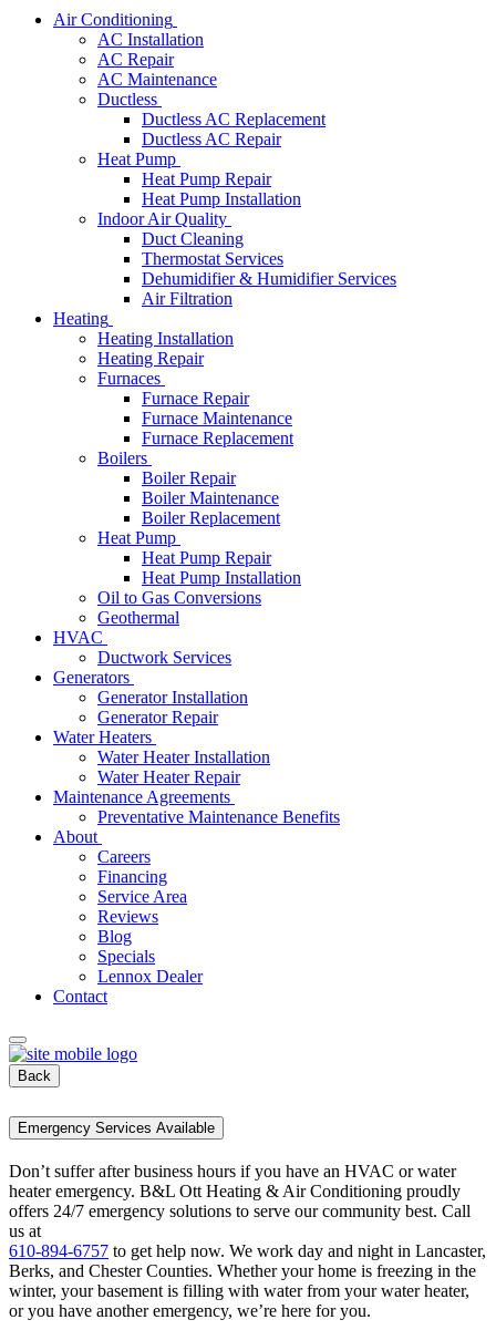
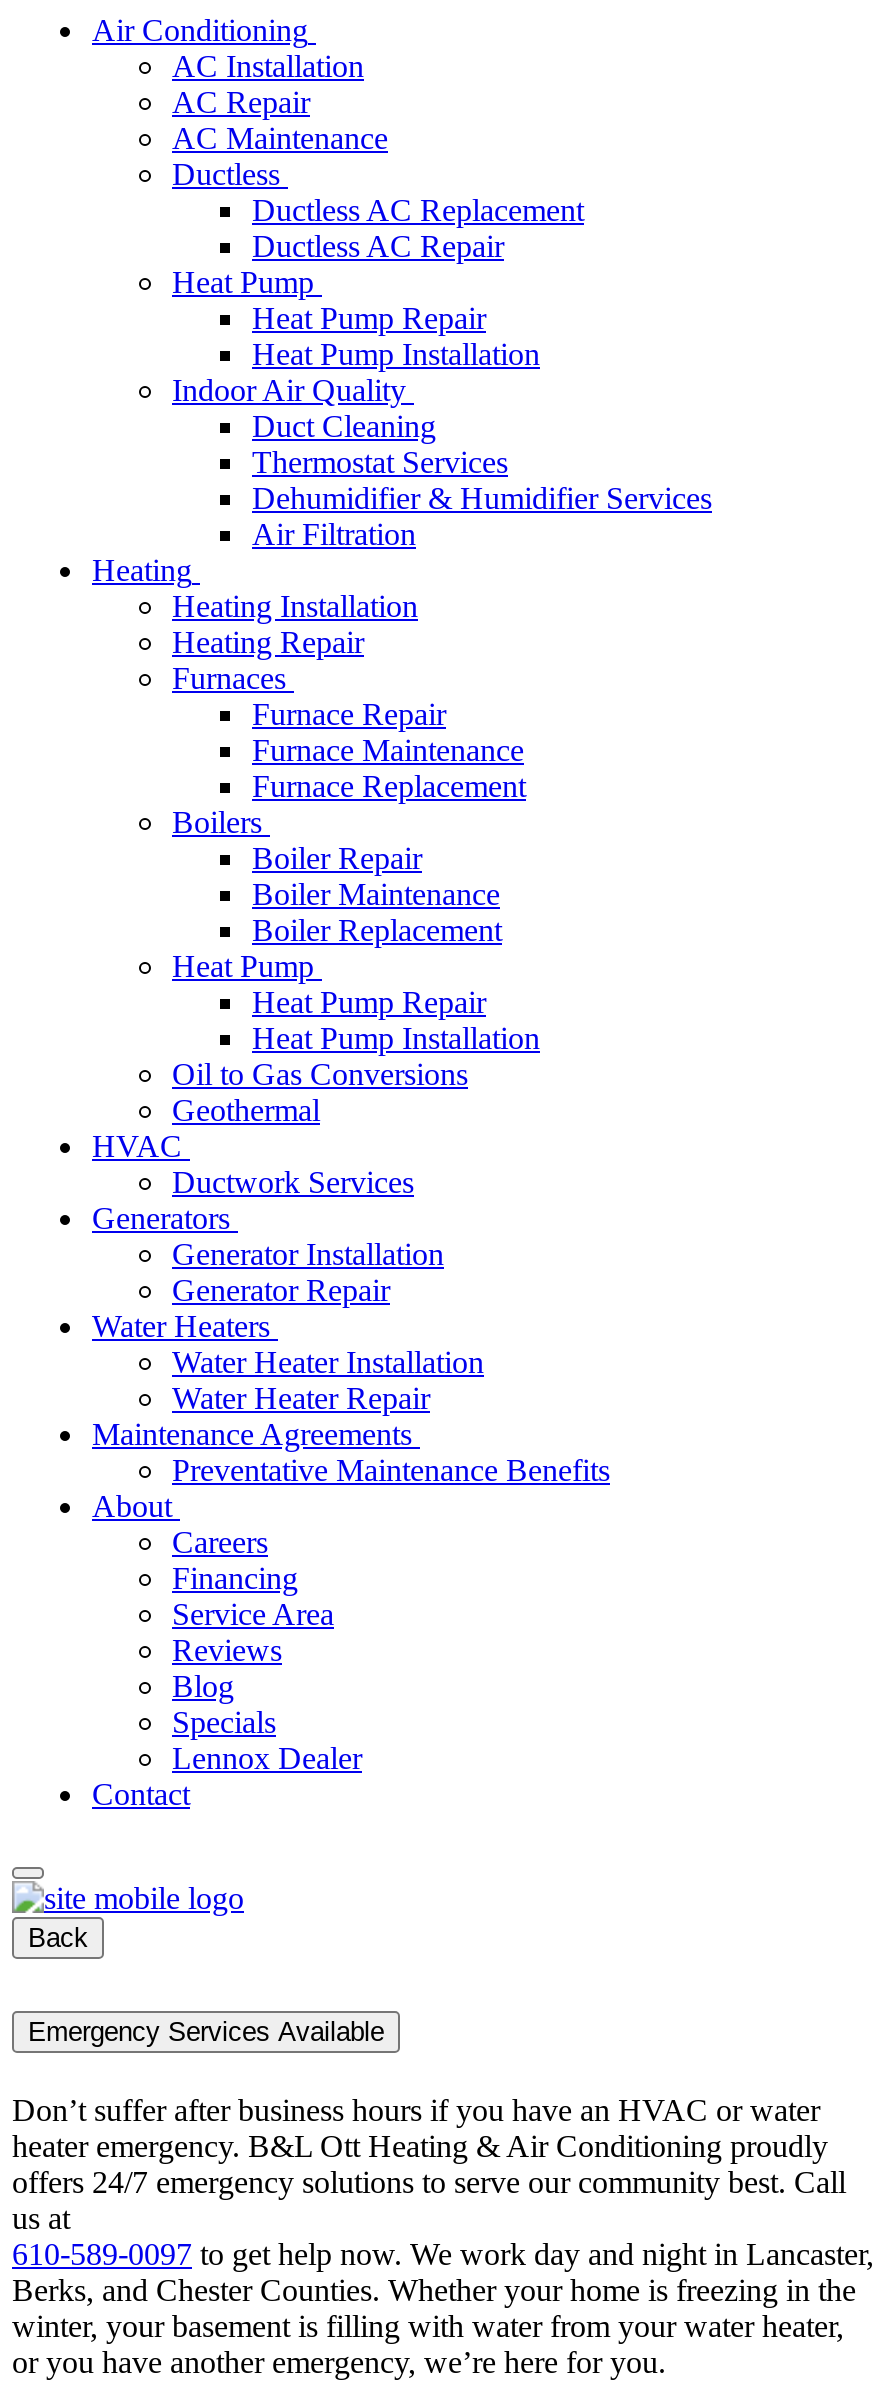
[9,1241,486,1260] 610-894-6757 to get help now. We work day and night in Lancaster, -> [12,2237,874,2271] 610-589-0097 to get help now. We work day and night in Lancaster,

